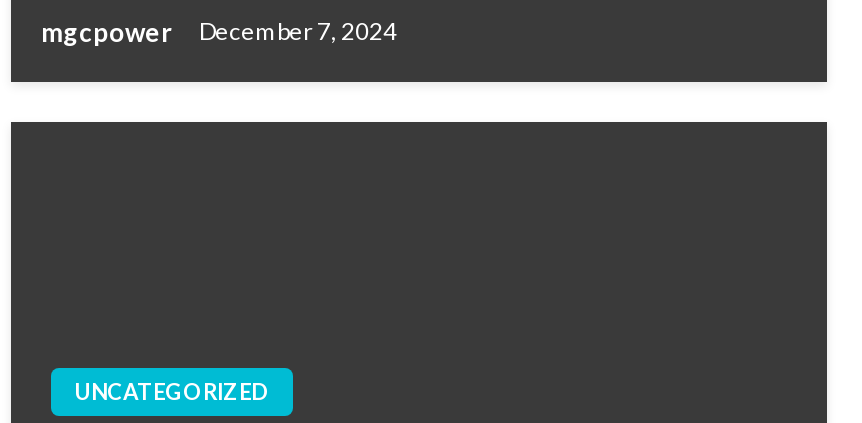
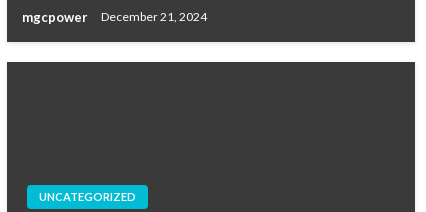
[41,16,397,48] mgcpower December 7, 2024 -> [22,9,207,25] mgcpower December 21, 2024

